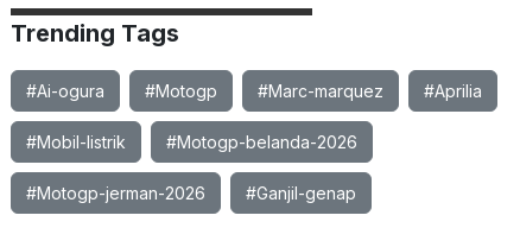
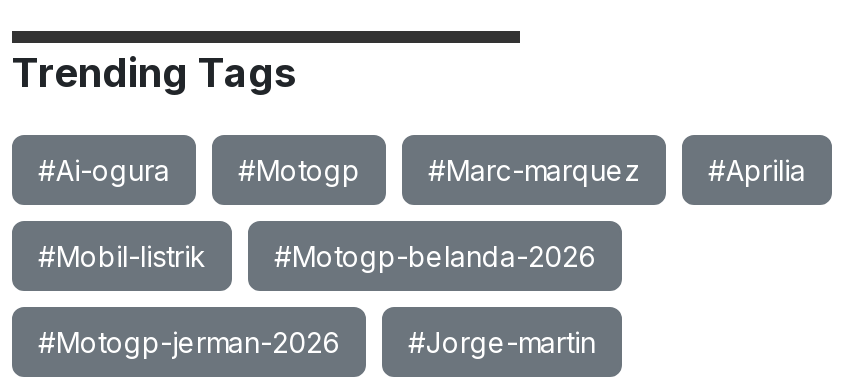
[246,183,356,203] #Ganjil-genap -> [408,325,596,359] #Jorge-martin

